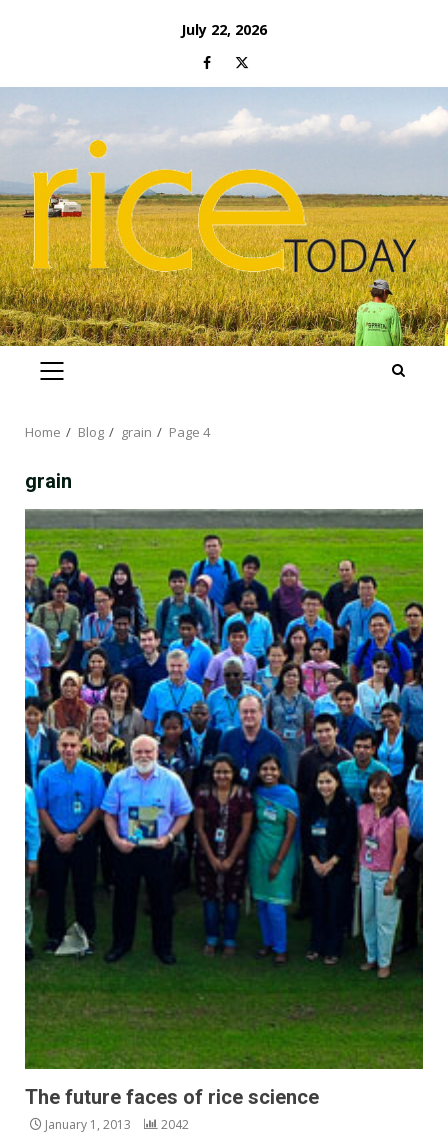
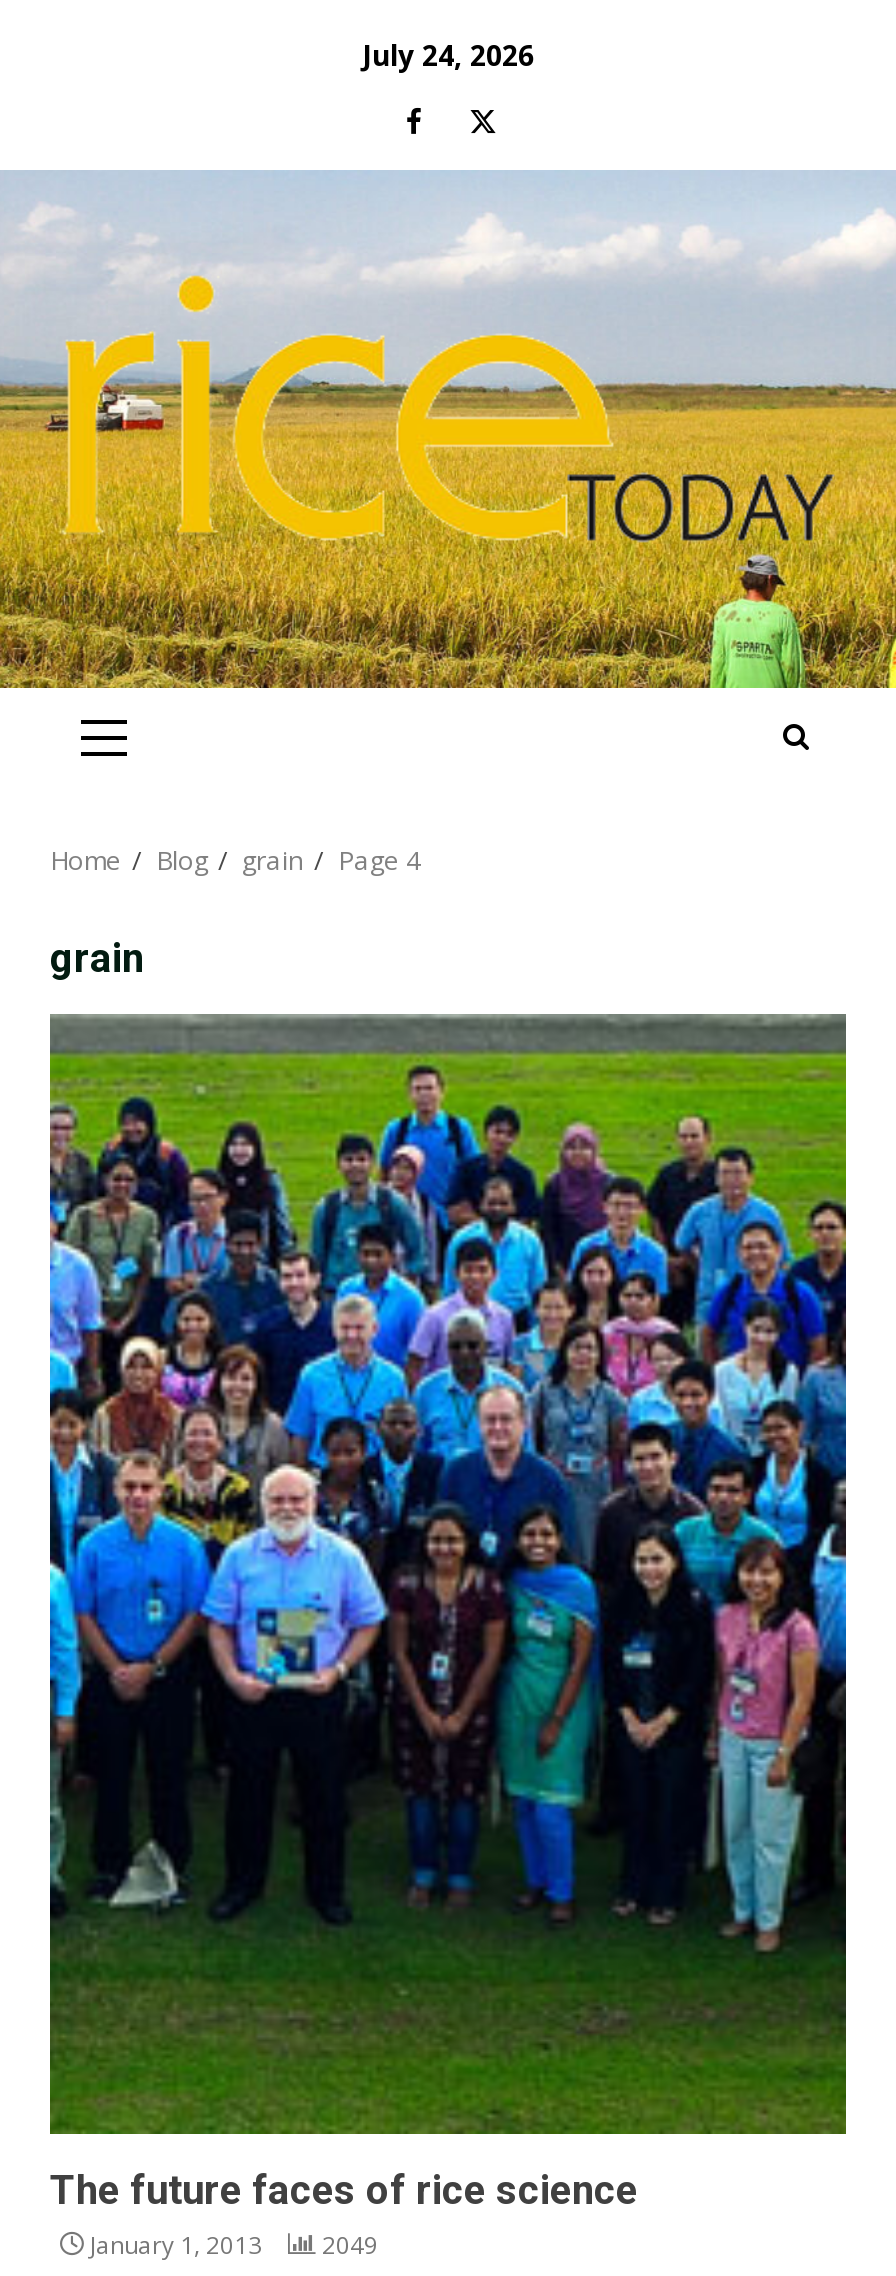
[181,20,267,39] July 22, 2026 -> [362,36,534,74] July 24, 2026
[42,1116,189,1133] January 1, 2013 2042 -> [84,2228,378,2262] January 1, 2013 2049

